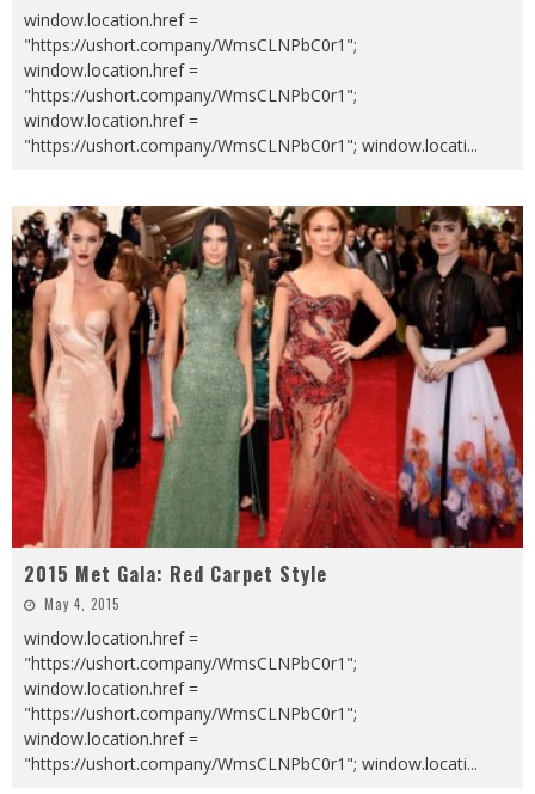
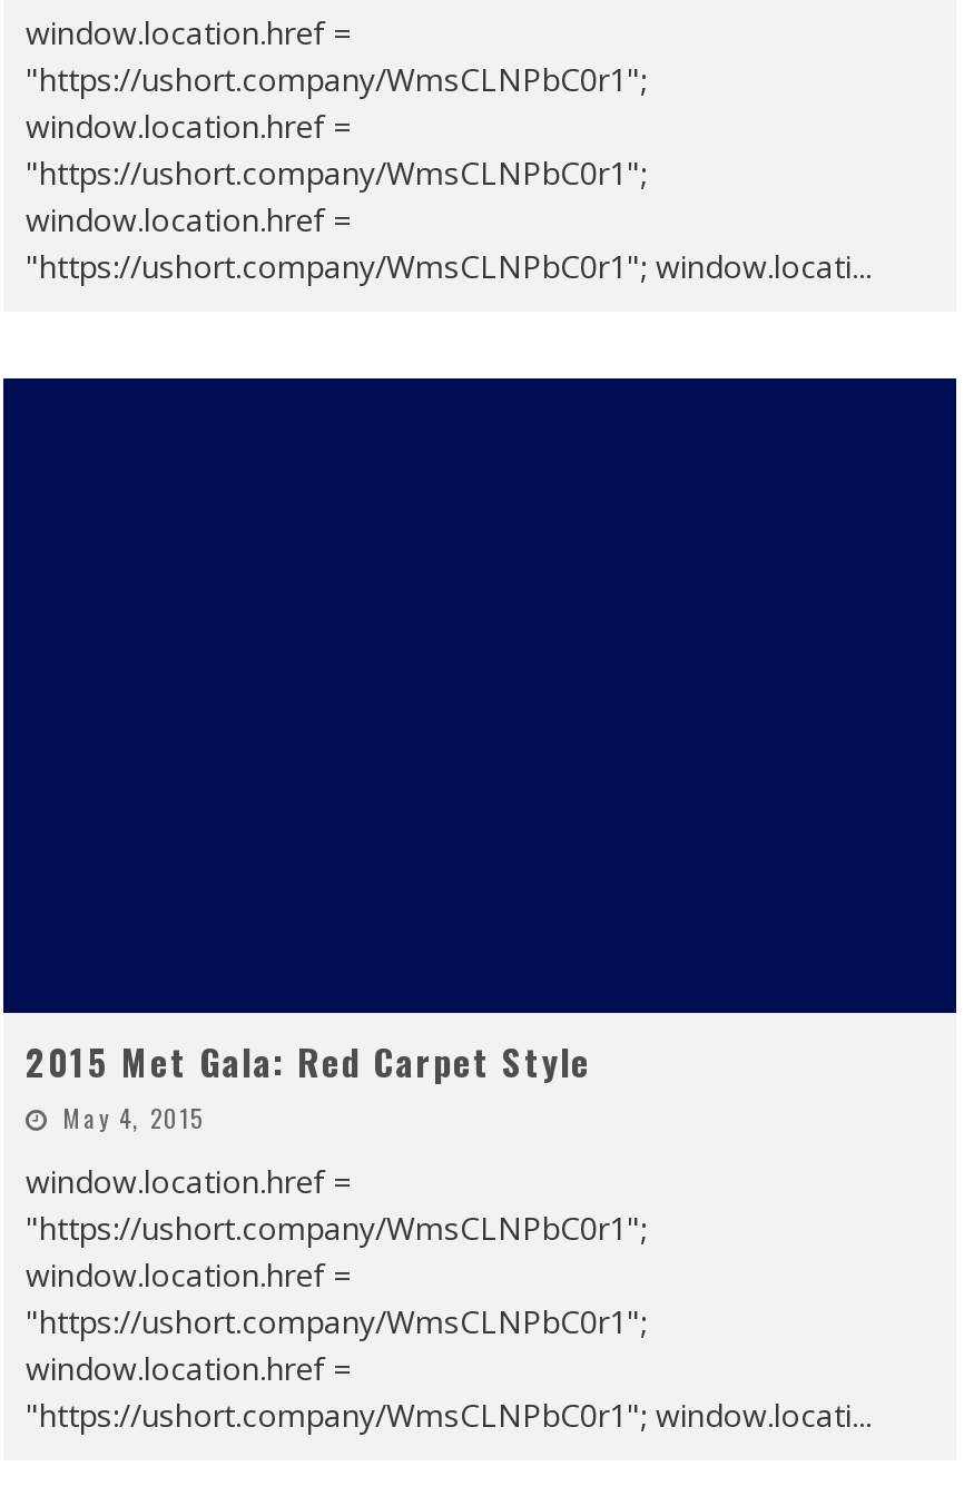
[11,204,524,549] [image] -> none

